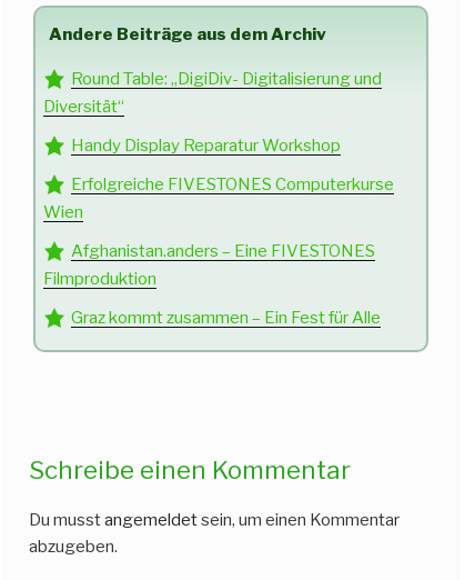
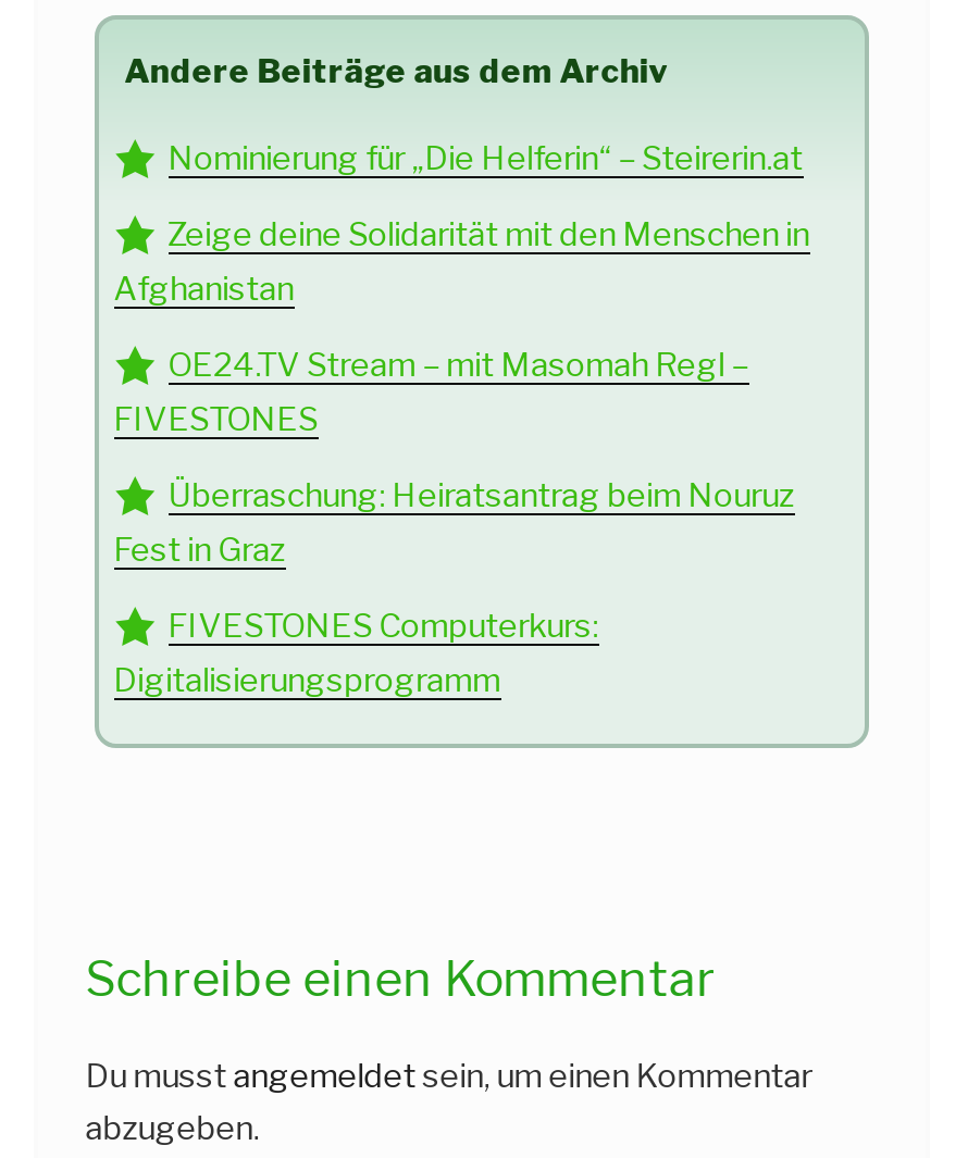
[43,69,381,117] Round Table: „DigiDiv- Digitalisierung und | Diversität“ -> [168,139,803,179] Nominierung für „Die Helferin“ – Steirerin.at
[71,136,340,156] Handy Display Reparatur Workshop -> [113,216,809,309] Zeige deine Solidarität mit den Menschen in | Afghanistan
[43,175,394,222] Erfolgreiche FIVESTONES Computerkurse | Wien -> [113,346,749,440] OE24.TV Stream – mit Masomah Regl – | FIVESTONES
[43,241,375,289] Afghanistan.anders – Eine FIVESTONES | Filmproduktion -> [113,477,794,570] Überraschung: Heiratsantrag beim Nouruz | Fest in Graz
[71,308,380,328] Graz kommt zusammen – Ein Fest für Alle -> [113,607,598,701] FIVESTONES Computerkurs: | Digitalisierungsprogramm

